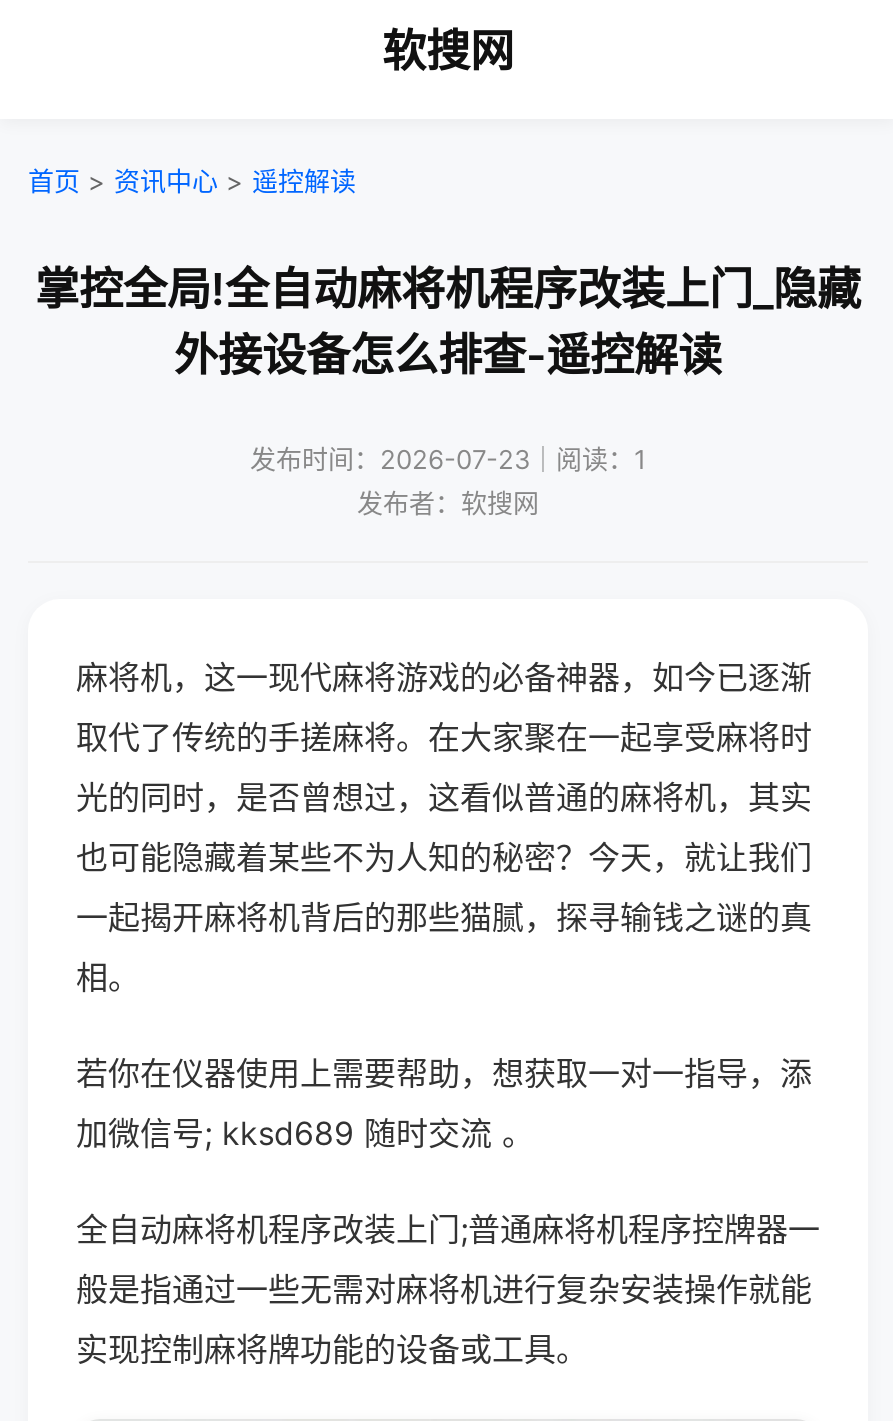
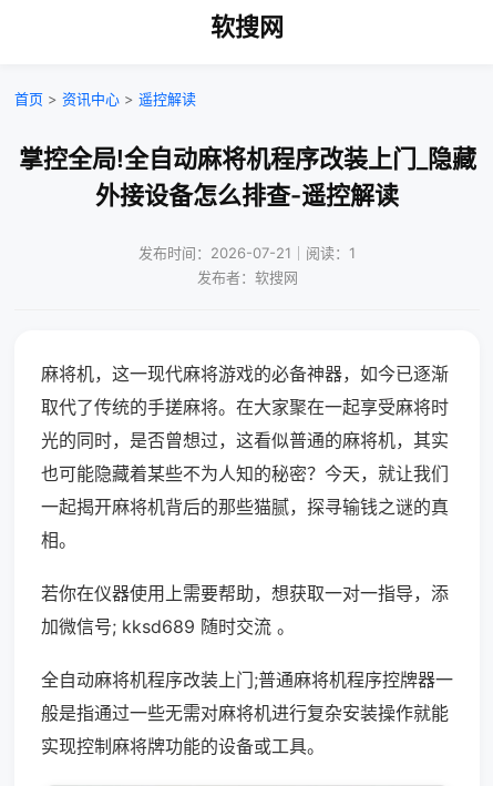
[250,443,646,475] 发布时间：2026-07-23｜阅读：1 -> [138,244,356,262] 发布时间：2026-07-21｜阅读：1

